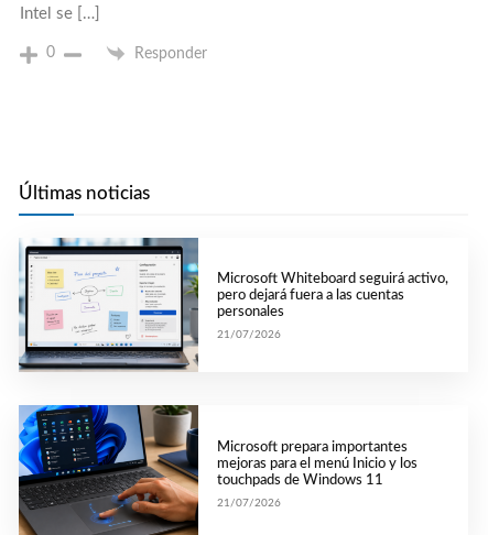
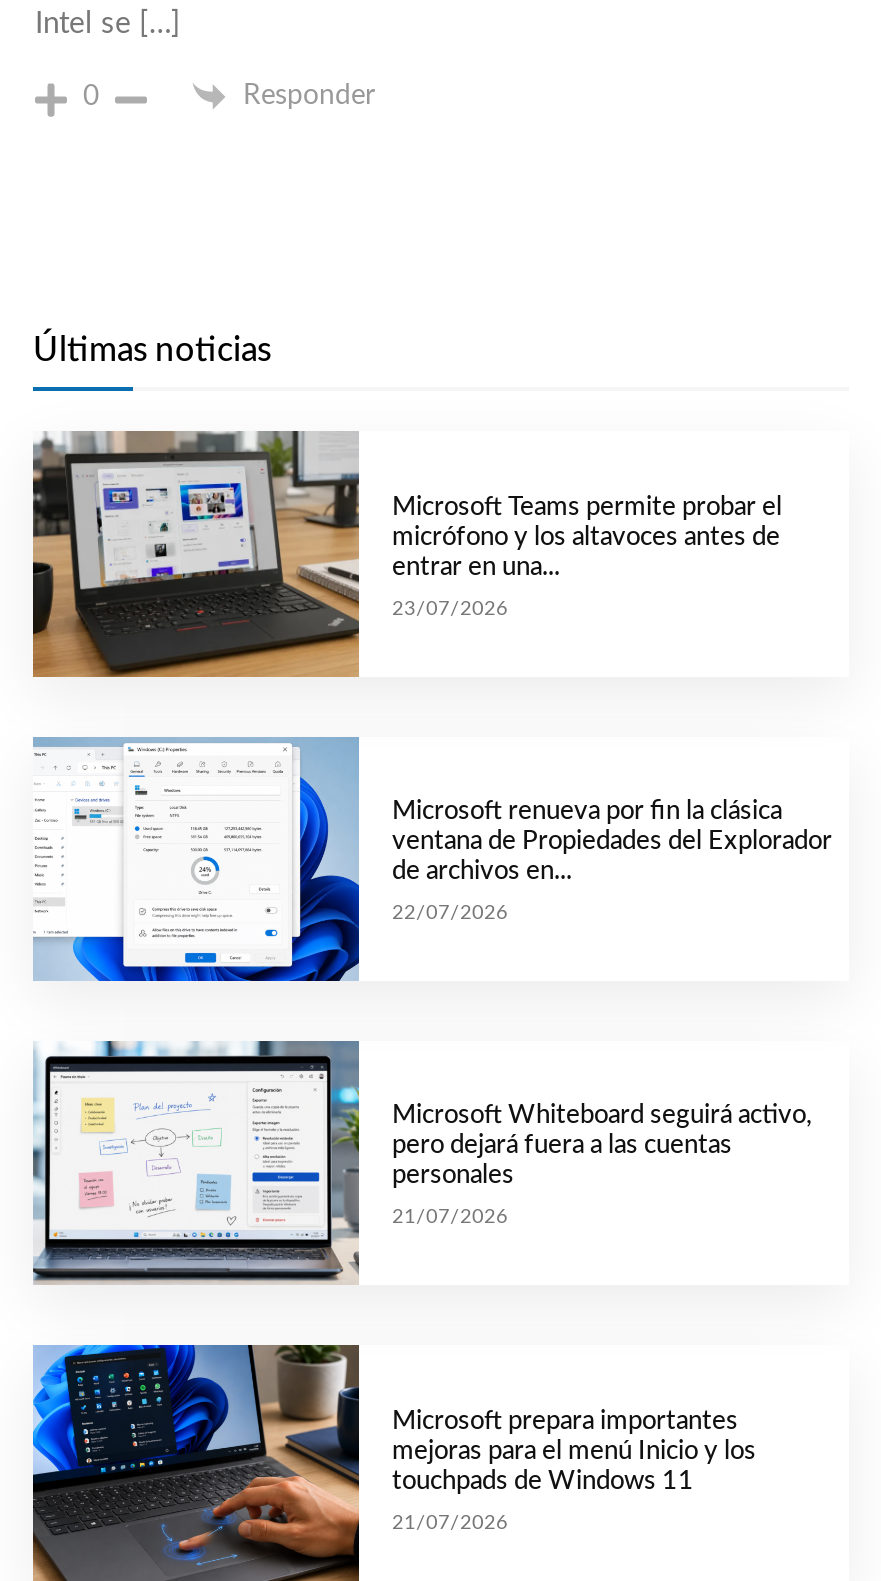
none -> [31,430,782,678] [image] | Microsoft Teams permite probar el | micrófono y los altavoces antes de | entrar en una... | 23/07/2026
none -> [33,736,832,1000] [image] | Microsoft renueva por fin la clásica | ventana de Propiedades del Explorador | de archivos en... | 22/07/2026

